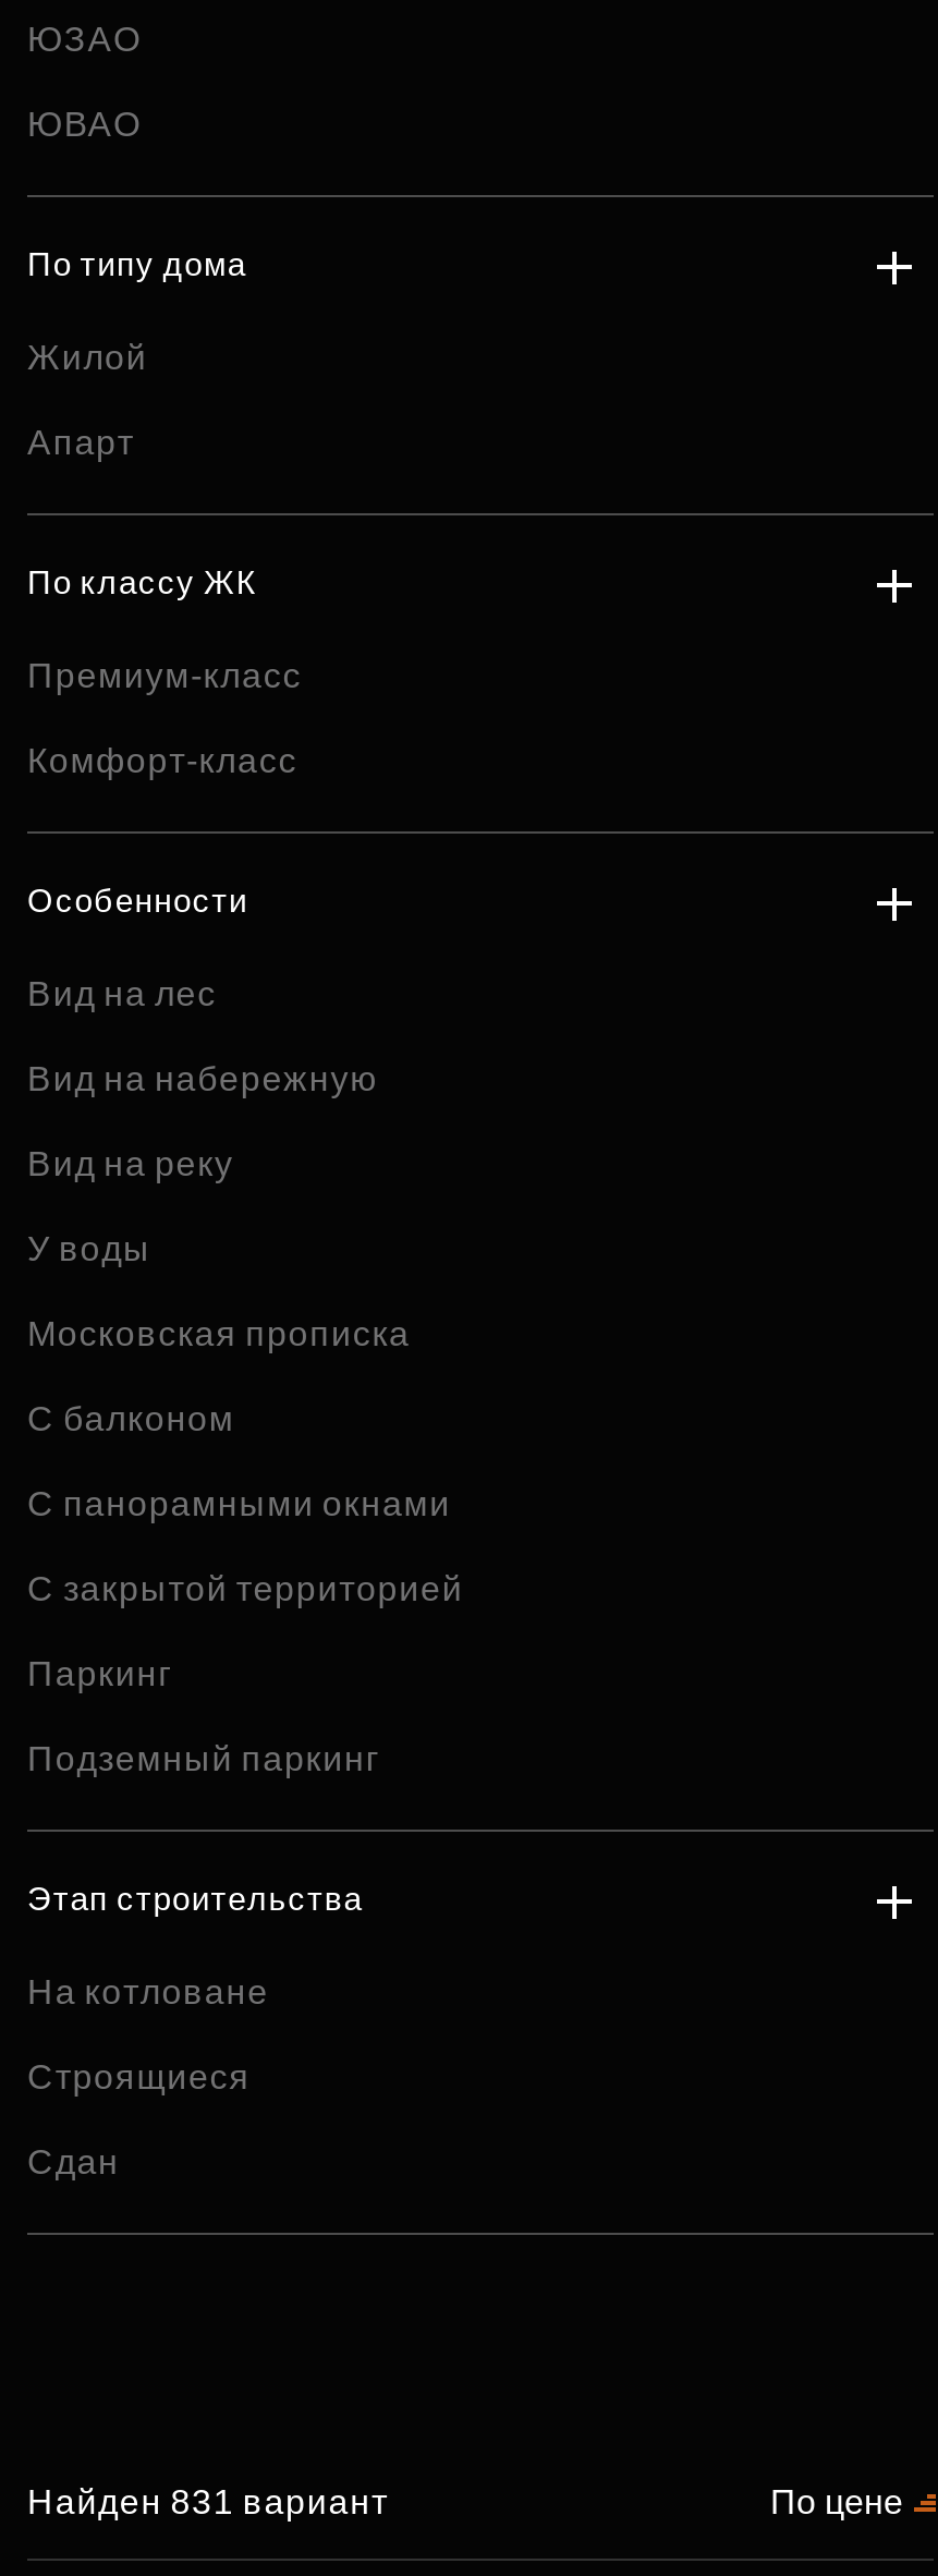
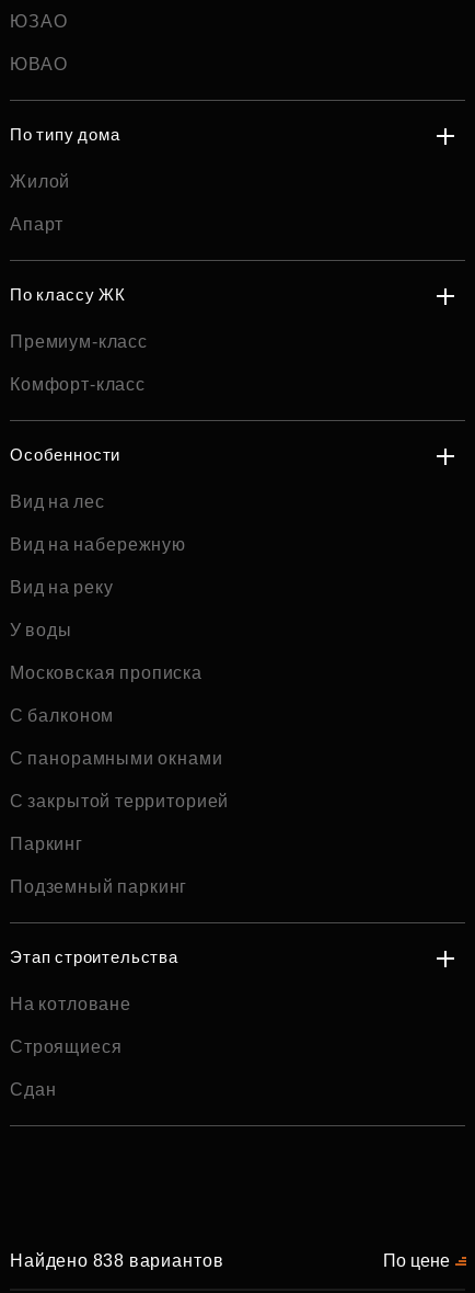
[27,2483,388,2520] Найден 831 вариант -> [10,1251,224,1270] Найдено 838 вариантов

